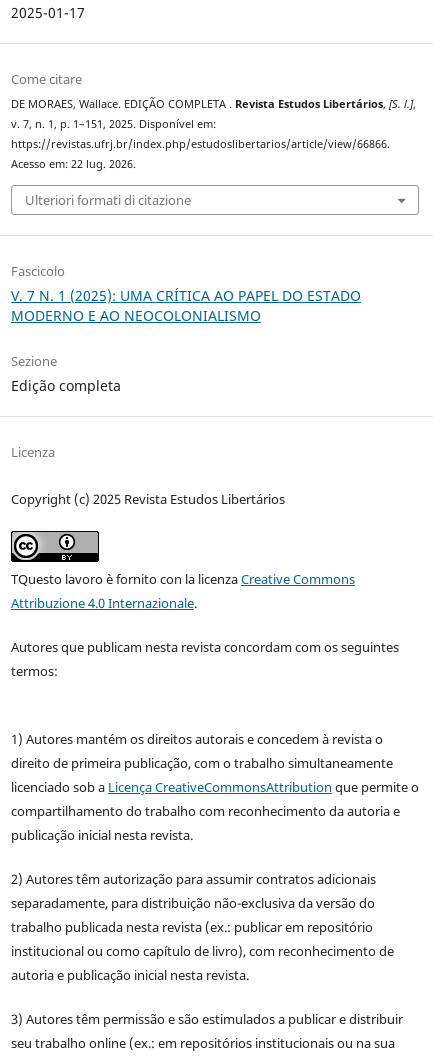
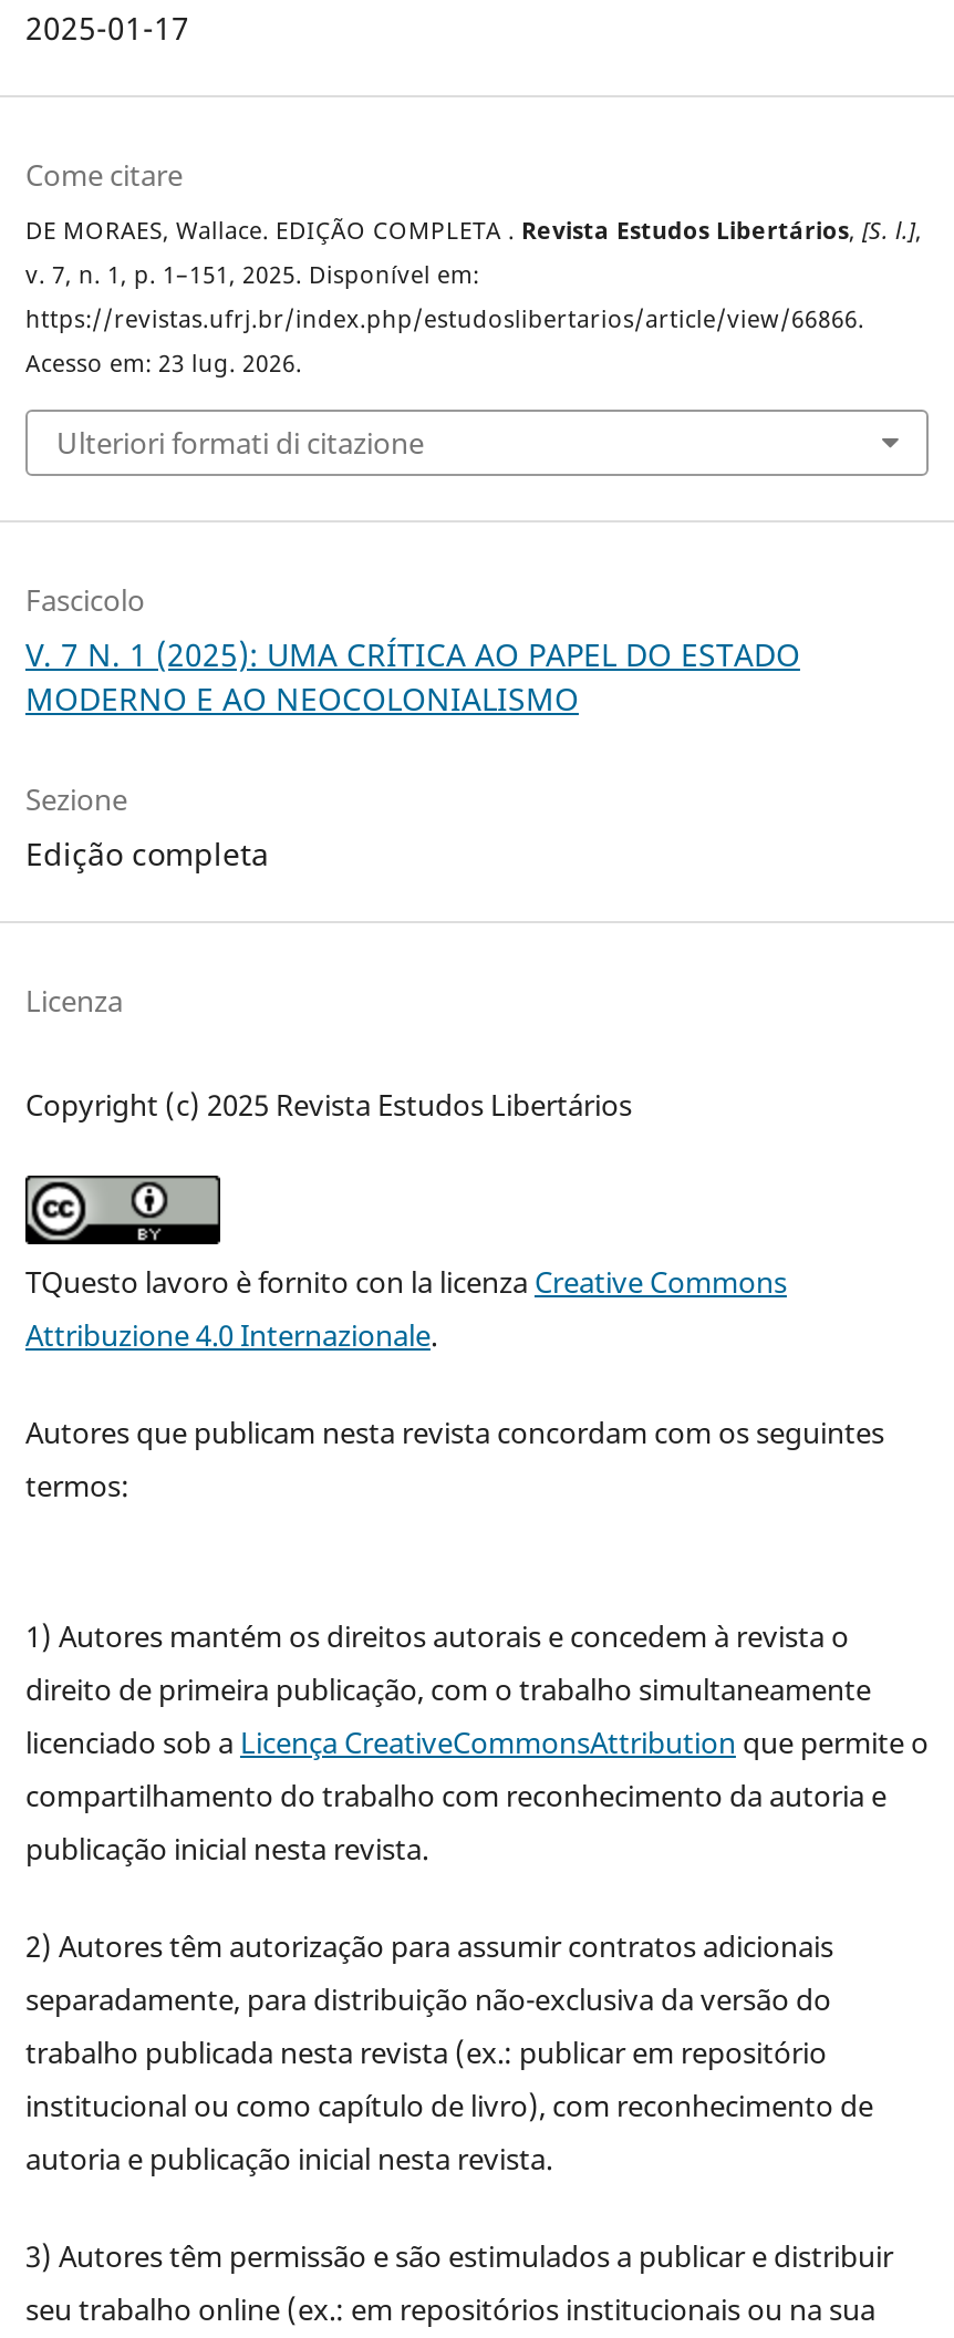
[11,157,136,171] Acesso em: 22 lug. 2026. -> [25,349,302,380] Acesso em: 23 lug. 2026.

